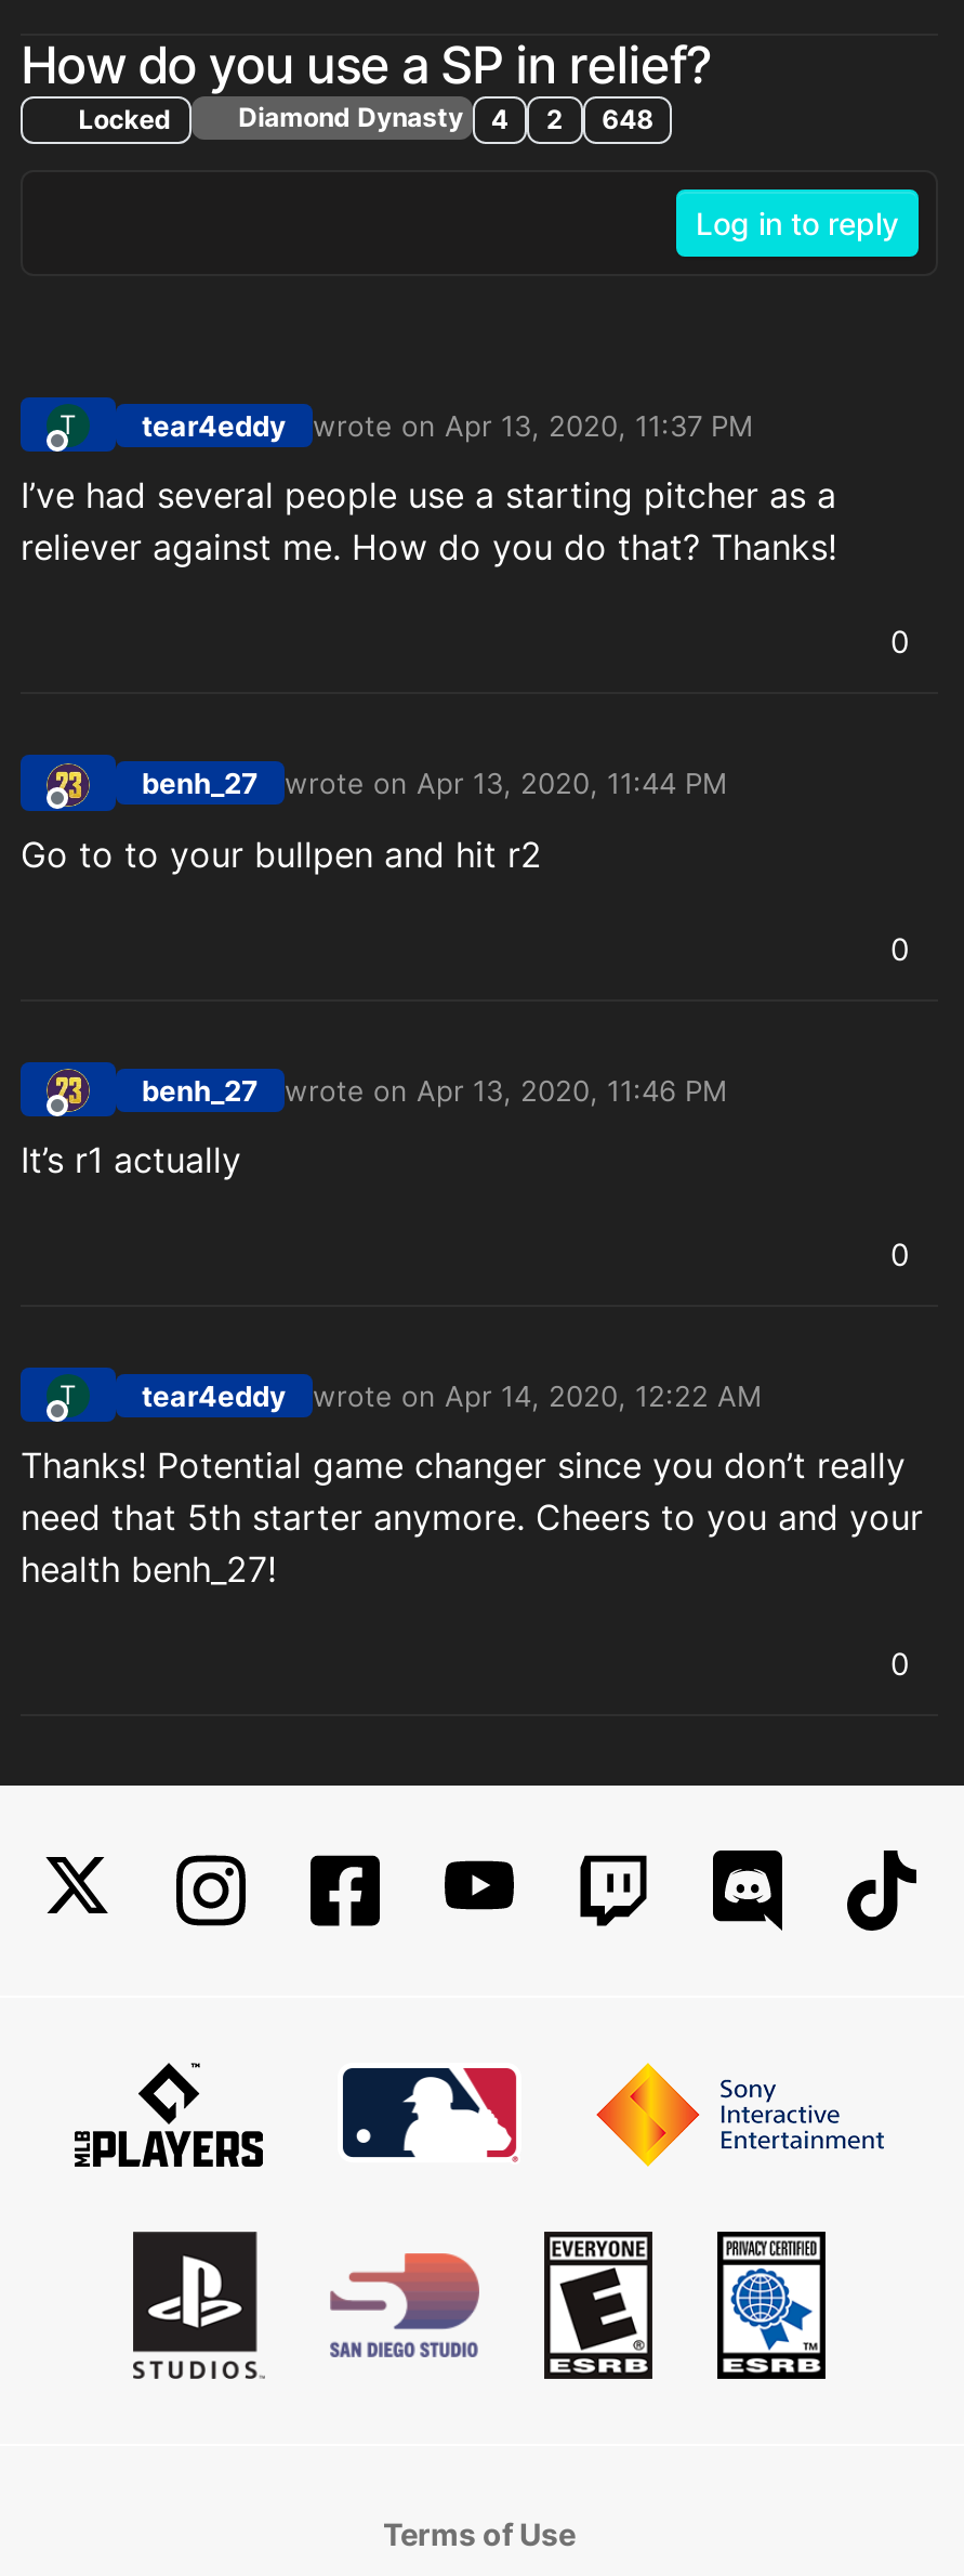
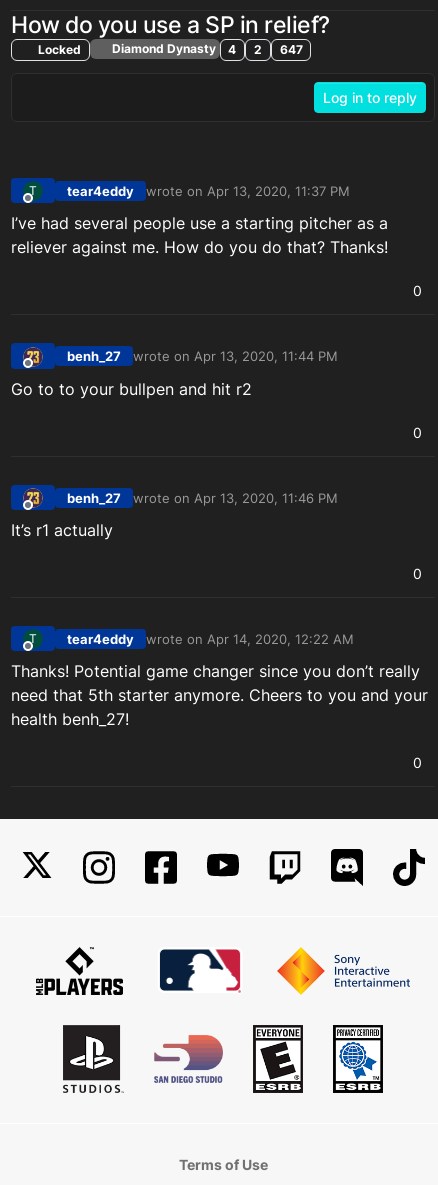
[72,101,654,136] Locked Diamond Dynasty 4 2 648 -> [35,41,303,57] Locked Diamond Dynasty 4 2 647

